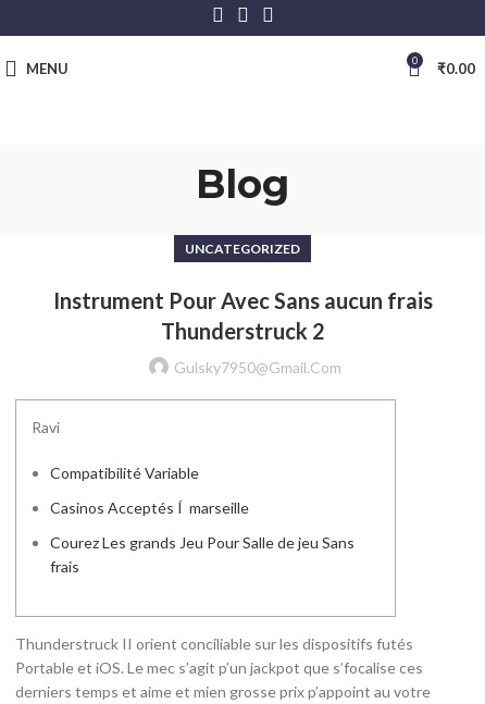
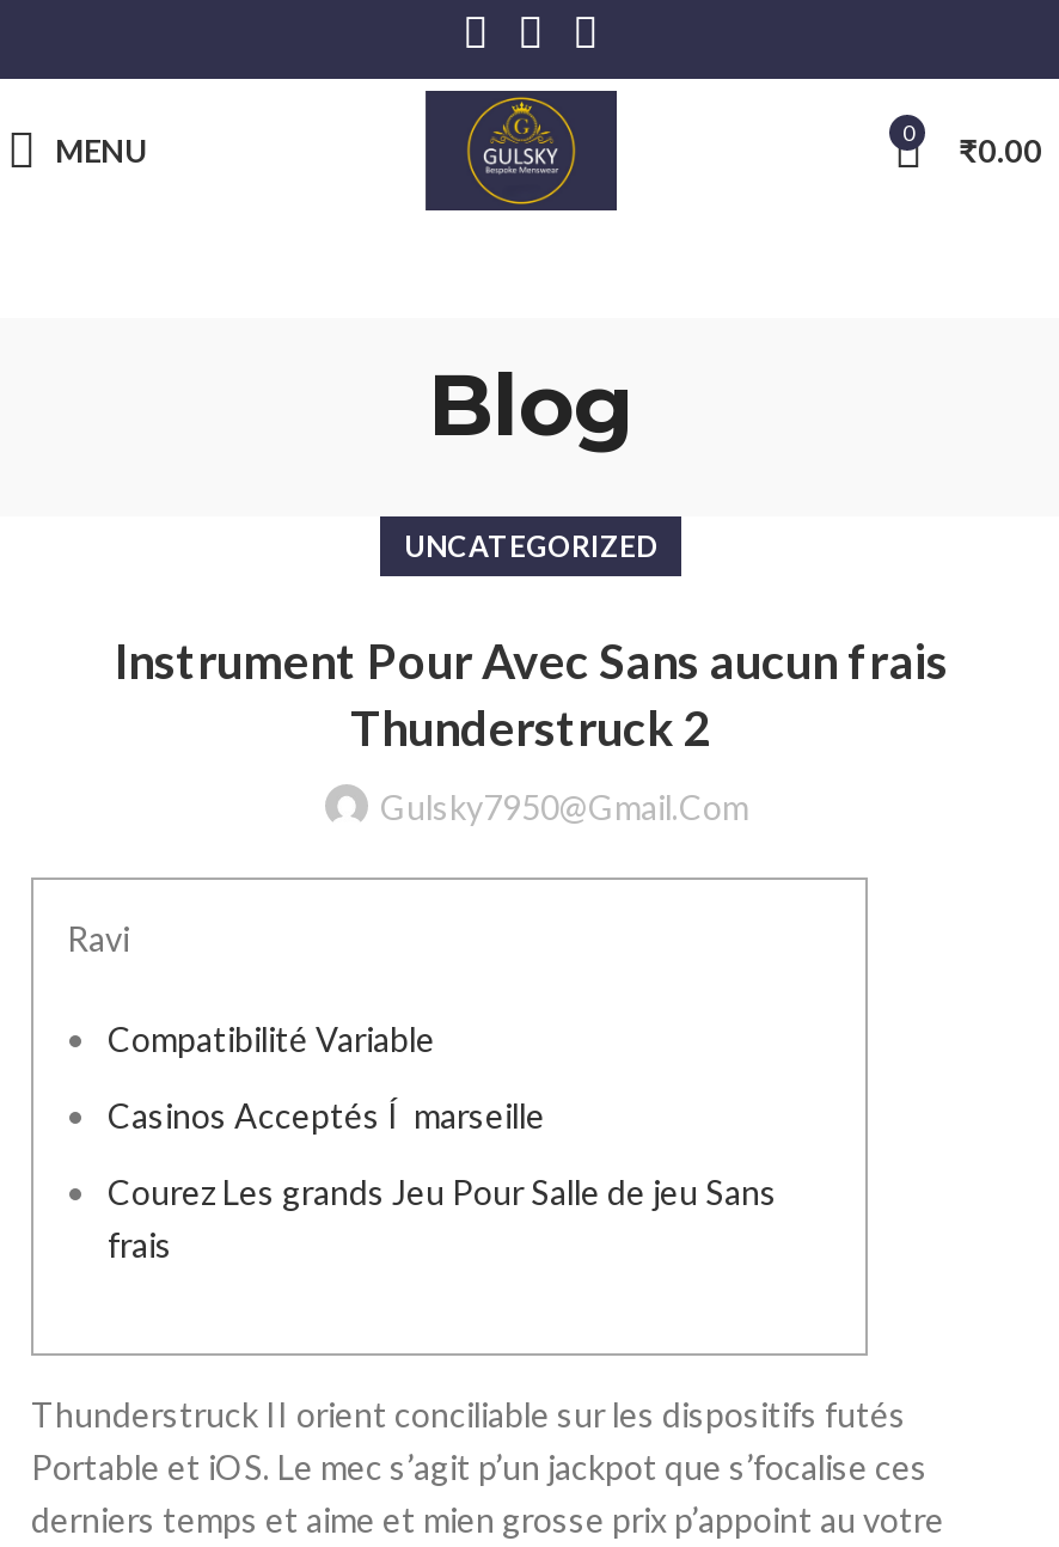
none -> [423,88,619,213] [image]

